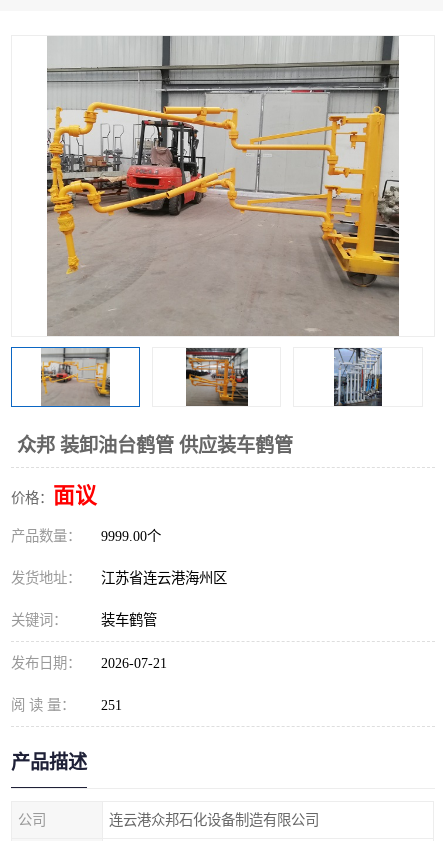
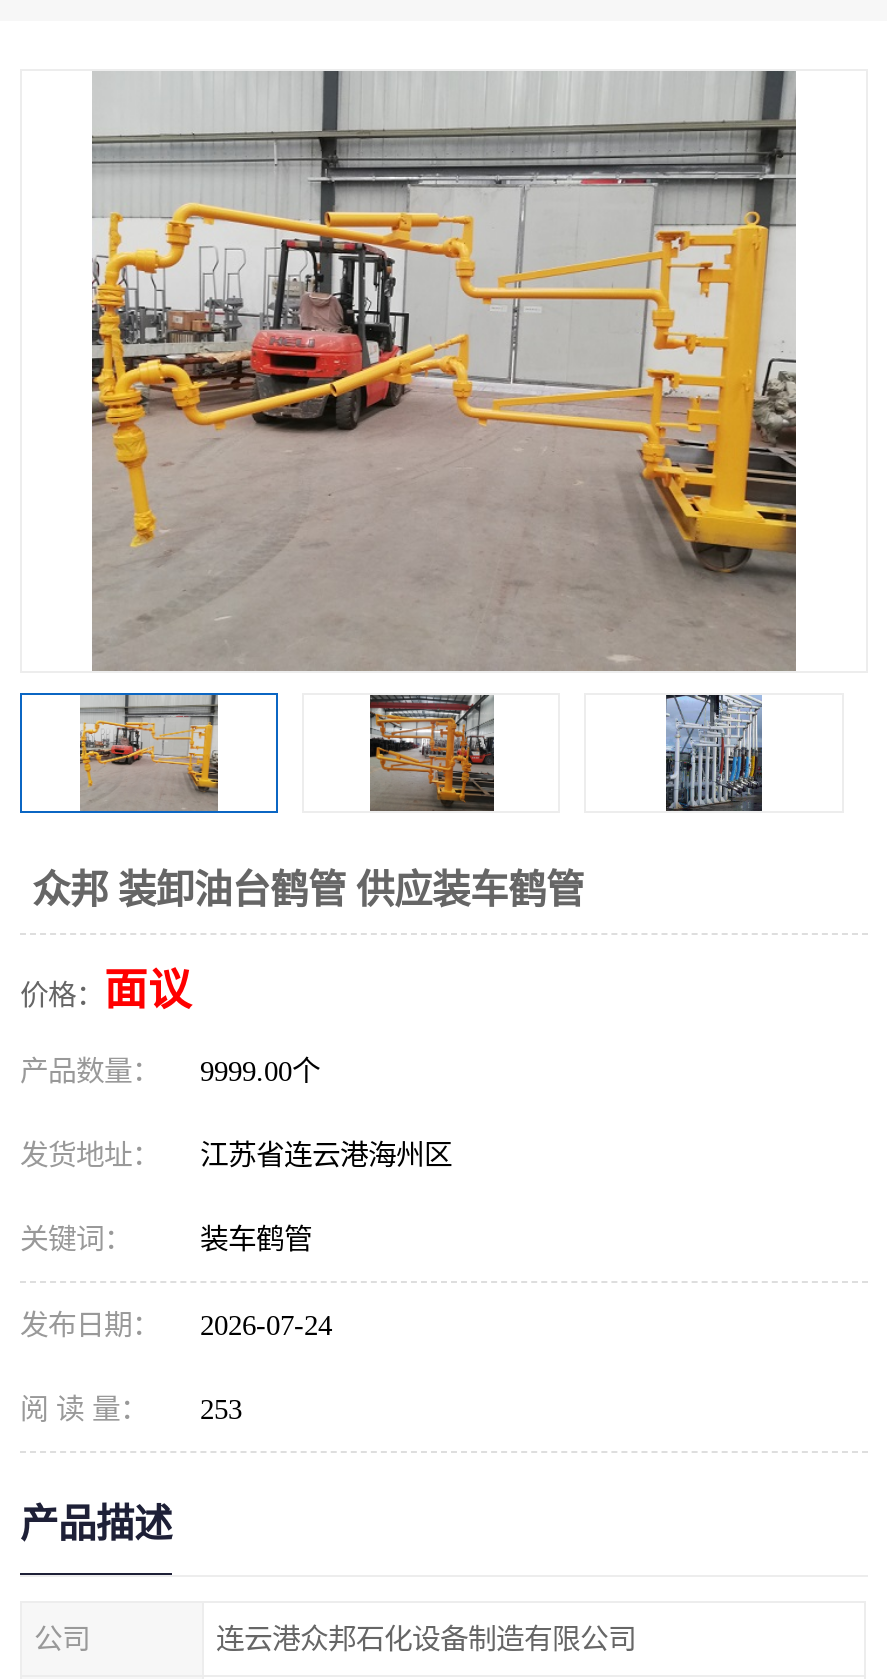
[11,655,167,671] 发布日期： 2026-07-21 -> [20,1309,332,1341] 发布日期： 2026-07-24
[11,697,122,713] 阅 读 量： 251 -> [20,1393,242,1425] 阅 读 量： 253

